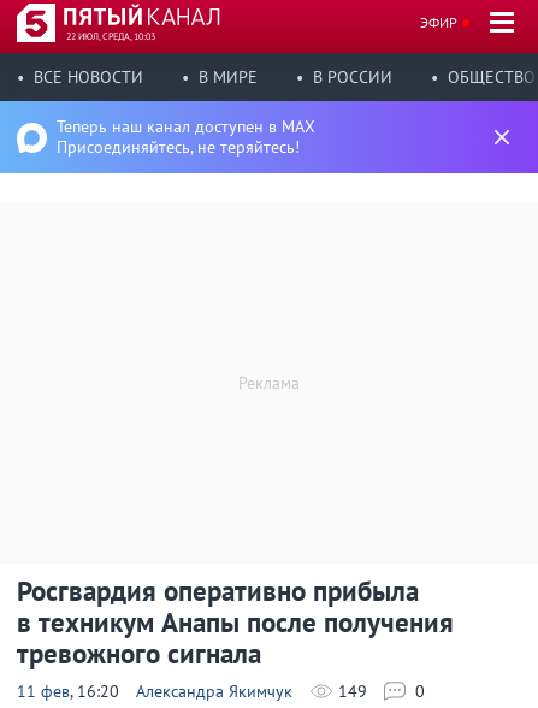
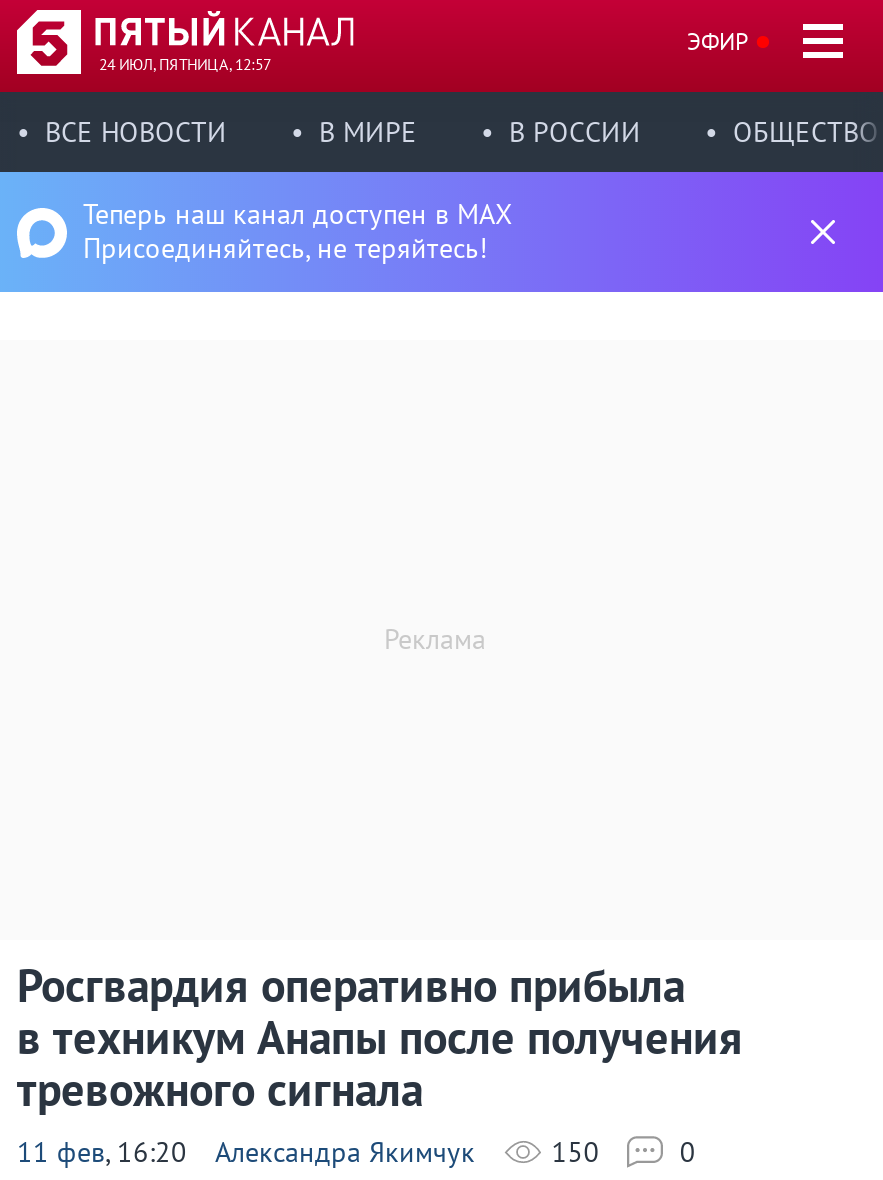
[66,30,155,42] 22 ИЮЛ, СРЕДА, 10:03 -> [99,54,271,74] 24 ИЮЛ, ПЯТНИЦА, 12:57
[338,680,367,702] 149 -> [551,1134,599,1170] 150

